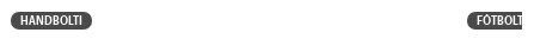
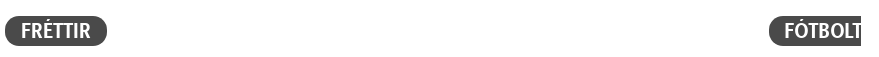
[20,11,82,30] HANDBOLTI -> [21,14,91,46] FRÉTTIR

